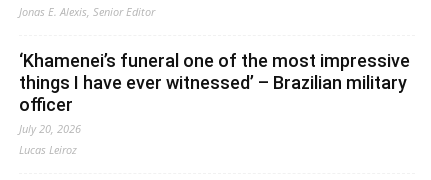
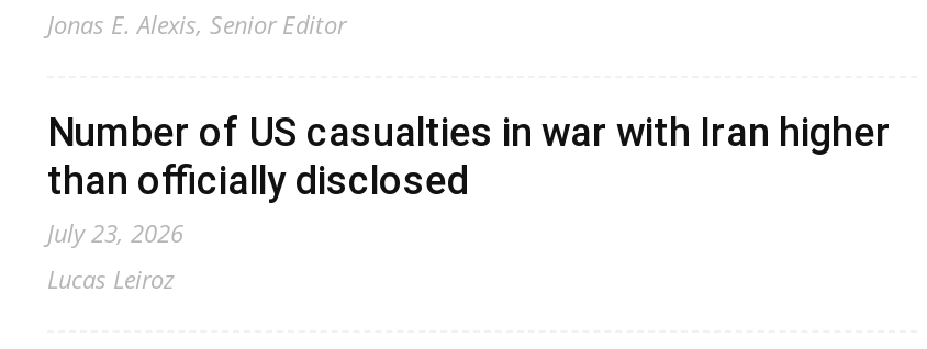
[19,50,410,136] ‘Khamenei’s funeral one of the most impressive | things I have ever witnessed’ – Brazilian military | officer | July 20, 2026 -> [47,109,891,250] Number of US casualties in war with Iran higher | than officially disclosed | July 23, 2026

